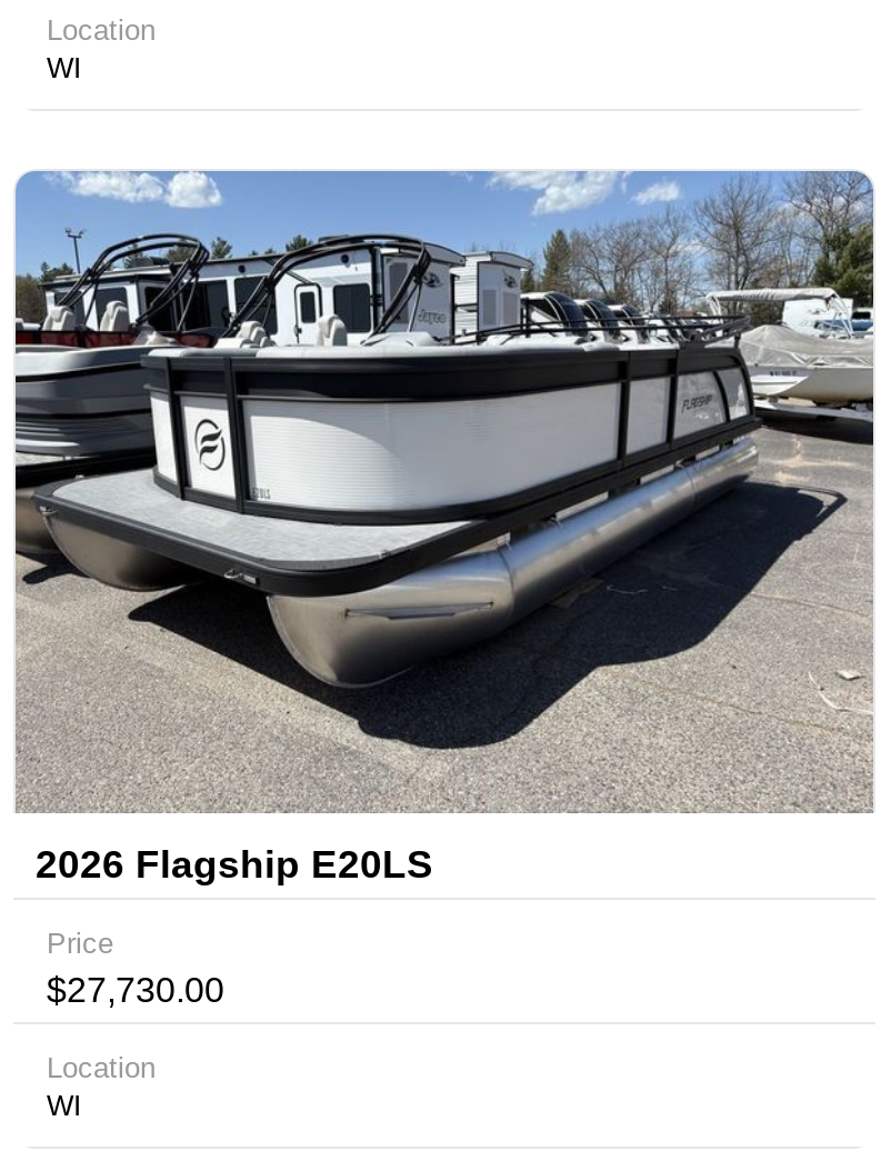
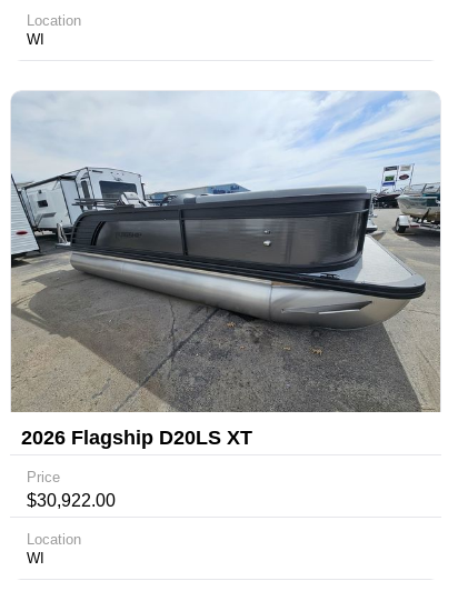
[13,171,875,887] [image] | 2026 Flagship E20LS -> [10,92,440,449] [image] | 2026 Flagship D20LS XT
[47,971,224,1009] $27,730.00 -> [27,491,116,510] $30,922.00

